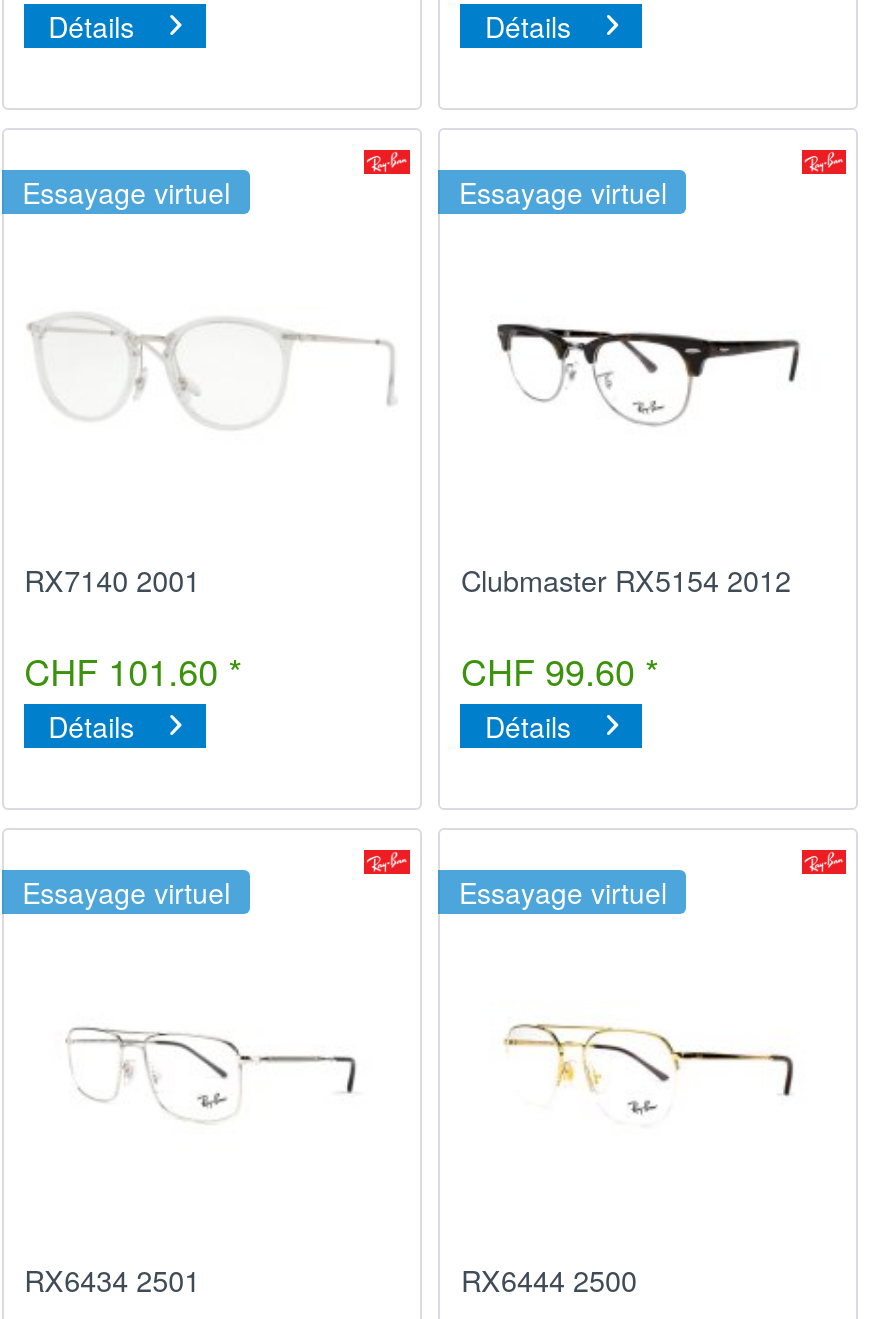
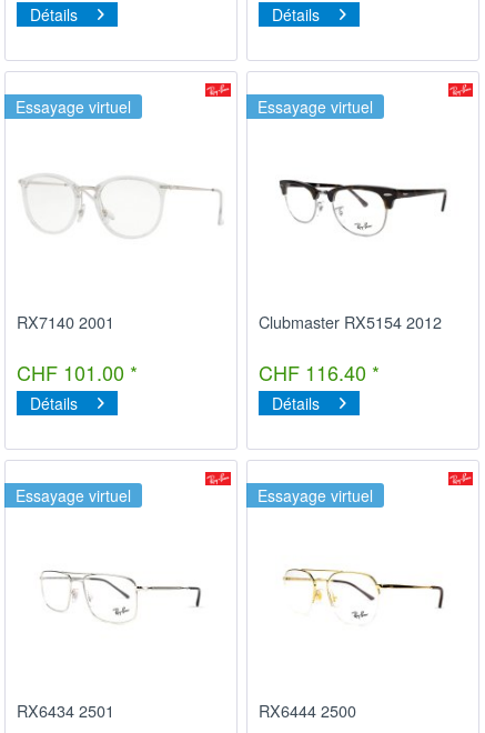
[24,644,242,696] CHF 101.60 * -> [17,358,138,387] CHF 101.00 *
[461,644,659,696] CHF 99.60 * -> [259,358,380,387] CHF 116.40 *

